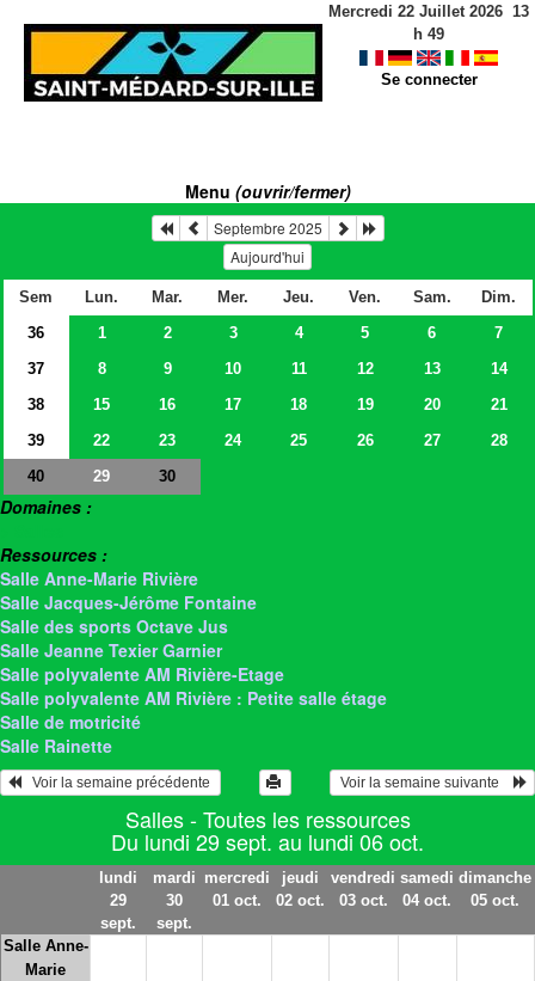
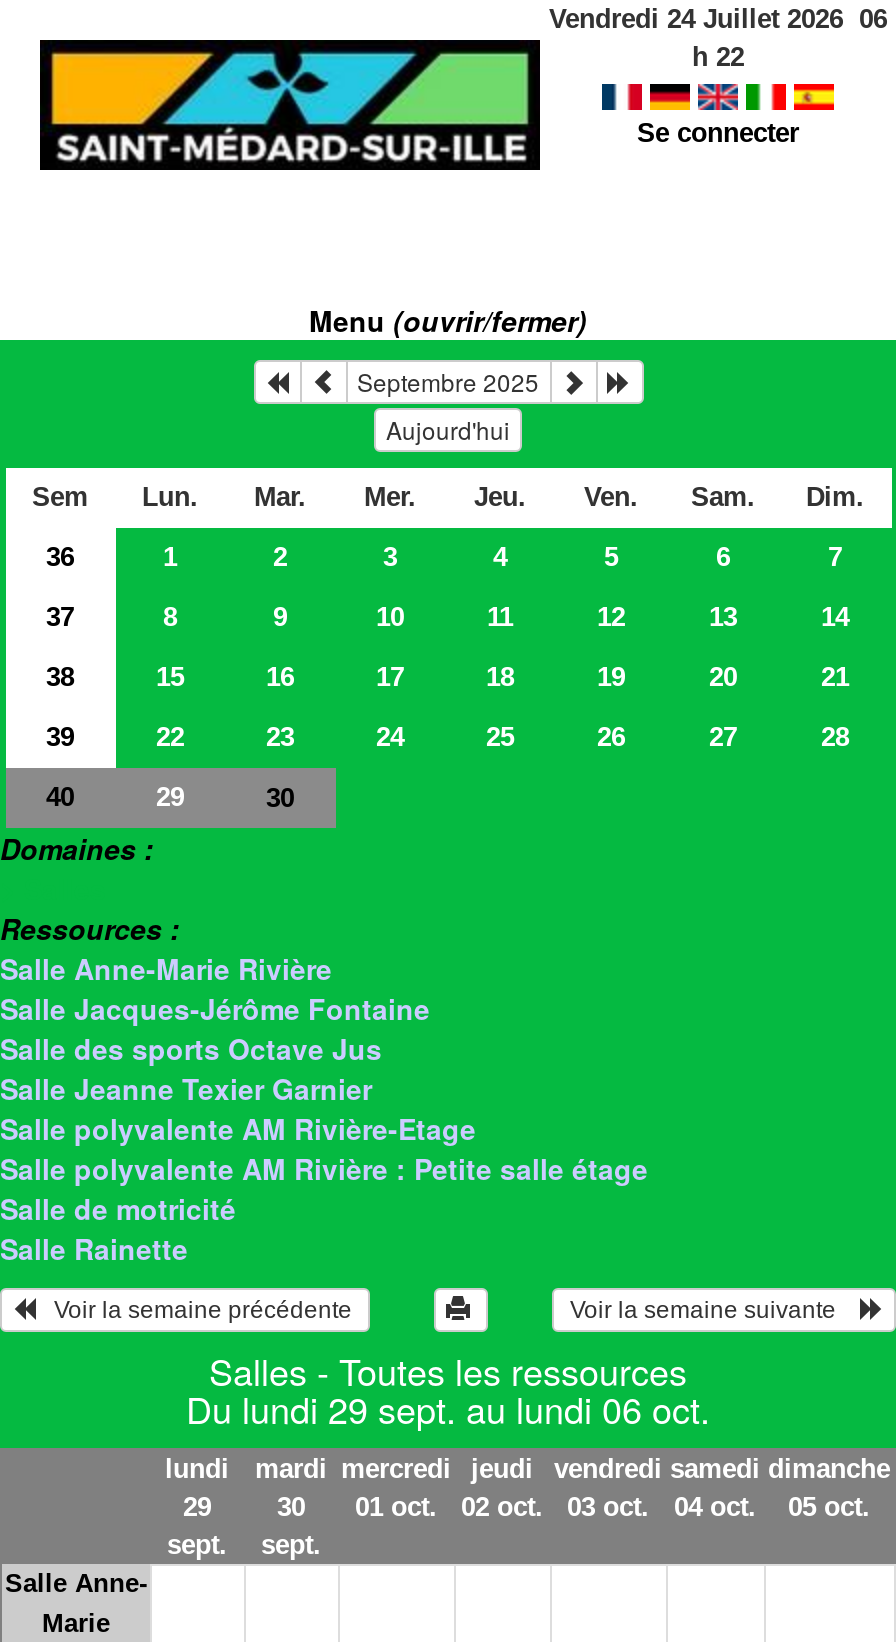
[328,2,529,20] Mercredi 22 Juillet 2026 13 -> [549,4,887,34] Vendredi 24 Juillet 2026 06
[413,25,444,43] h 49 -> [692,42,744,72] h 22

